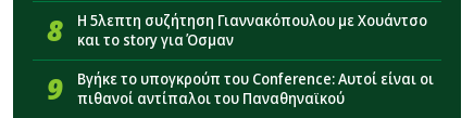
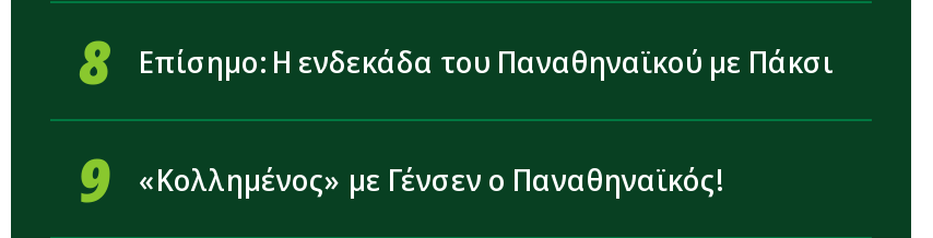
[77,11,427,50] Η 5λεπτη συζήτηση Γιαννακόπουλου με Χουάντσο | και το story για Όσμαν -> [139,42,834,81] Επίσημο: Η ενδεκάδα του Παναθηναϊκού με Πάκσι
[77,70,433,109] Βγήκε το υπογκρούπ του Conference: Αυτοί είναι οι | πιθανοί αντίπαλοι του Παναθηναϊκού -> [139,160,724,200] «Κολλημένος» με Γένσεν ο Παναθηναϊκός!

